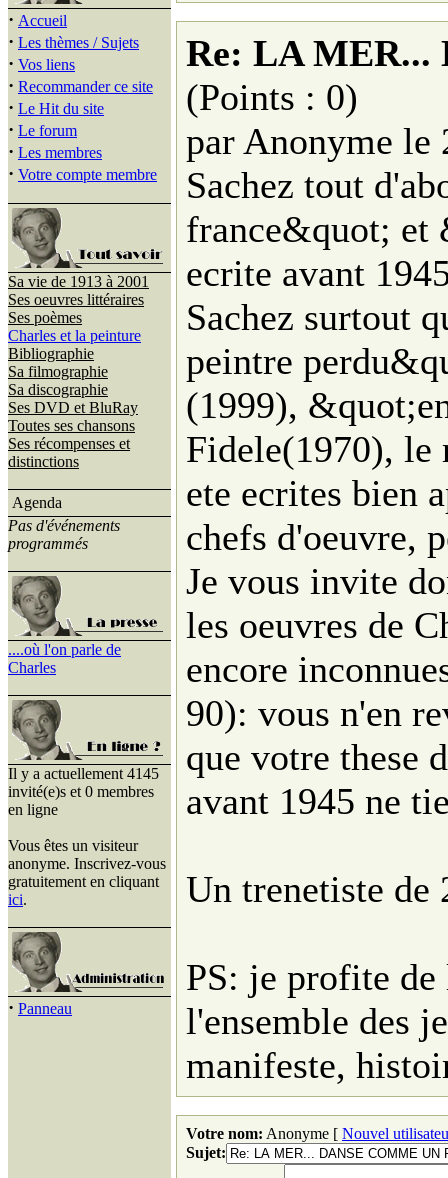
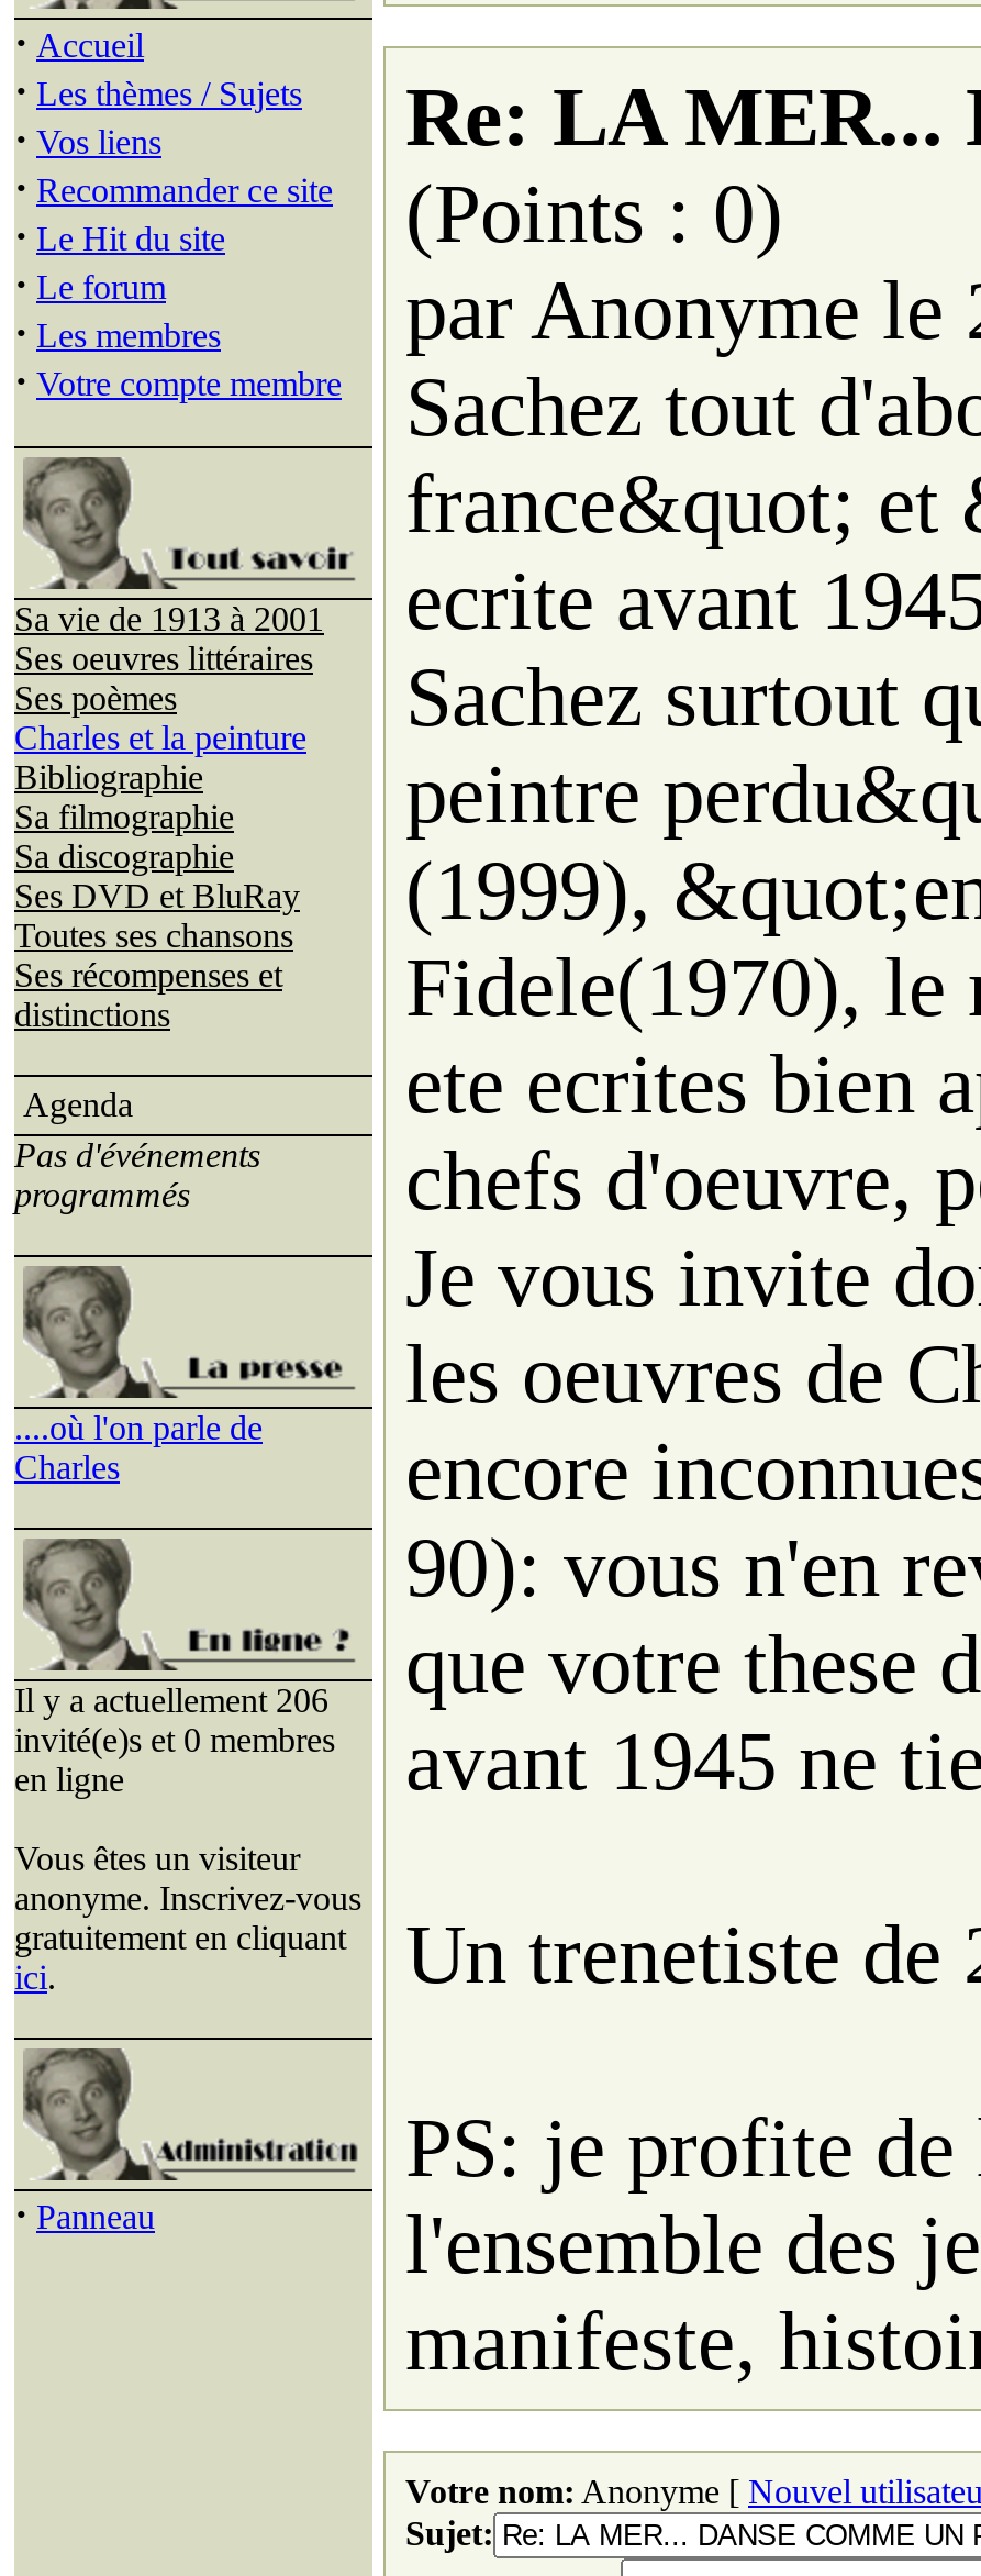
[8,765,159,782] Il y a actuellement 4145 -> [14,1681,328,1719] Il y a actuellement 206

